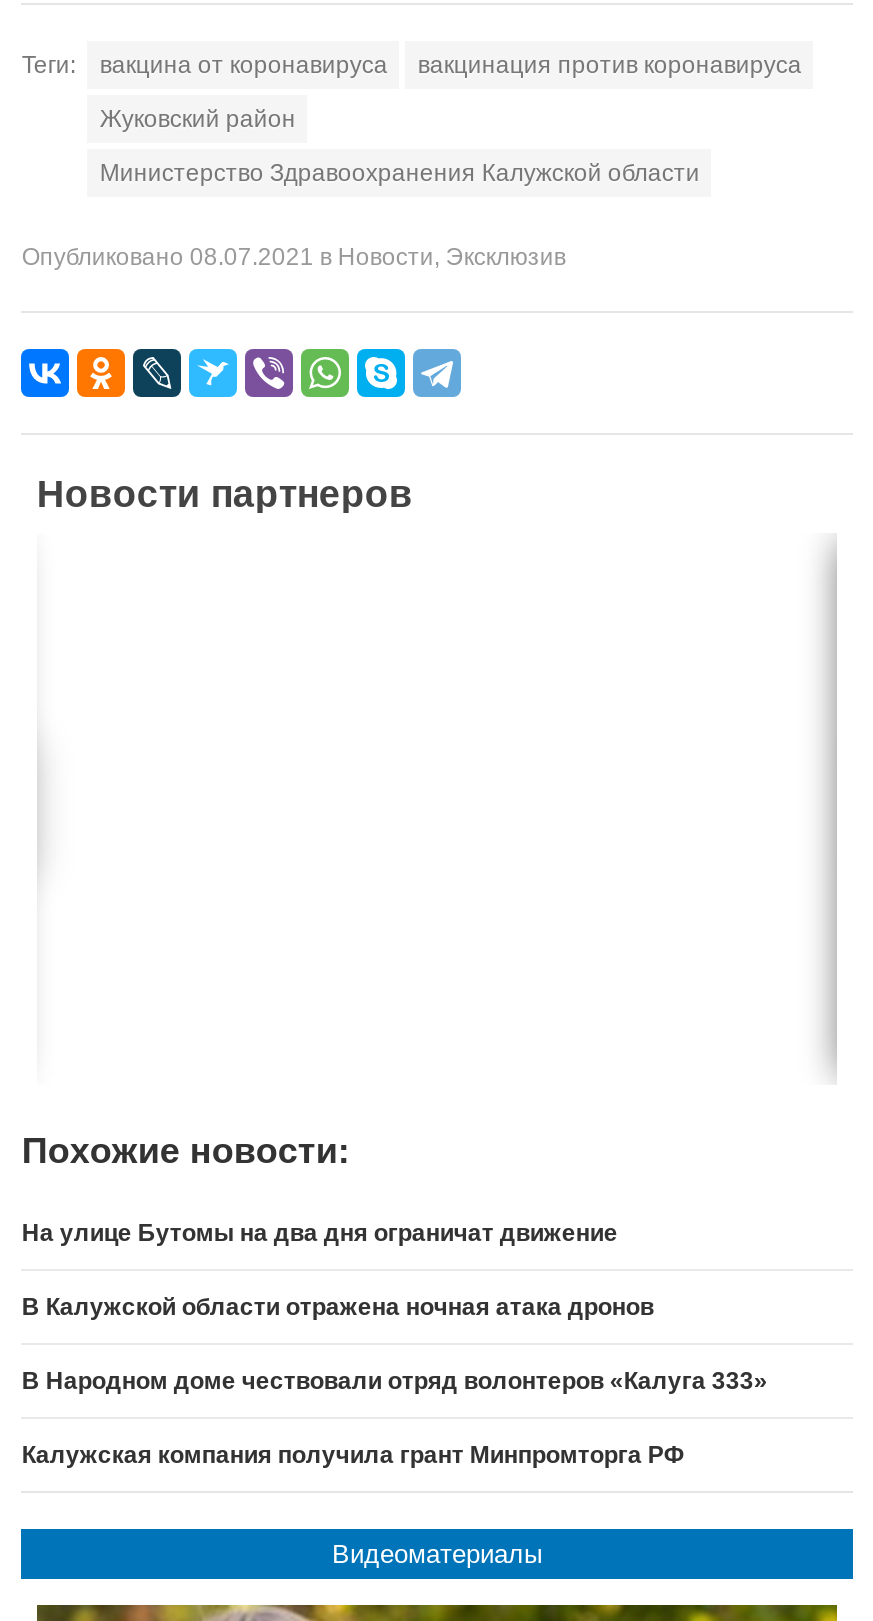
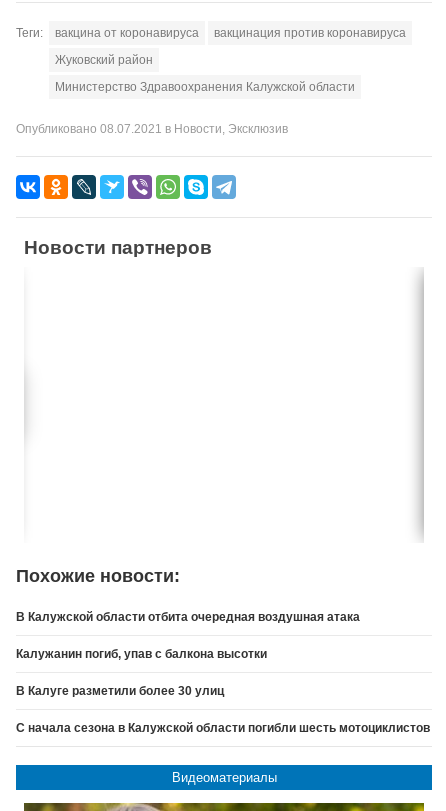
[22,1219,618,1247] На улице Бутомы на два дня ограничат движение -> [16,610,360,624] В Калужской области отбита очередная воздушная атака
[22,1293,654,1321] В Калужской области отражена ночная атака дронов -> [16,647,267,661] Калужанин погиб, упав с балкона высотки
[22,1367,768,1395] В Народном доме чествовали отряд волонтеров «Калуга 333» -> [16,684,224,698] В Калуге разметили более 30 улиц
[22,1441,684,1469] Калужская компания получила грант Минпромторга РФ -> [16,721,430,735] С начала сезона в Калужской области погибли шесть мотоциклистов

